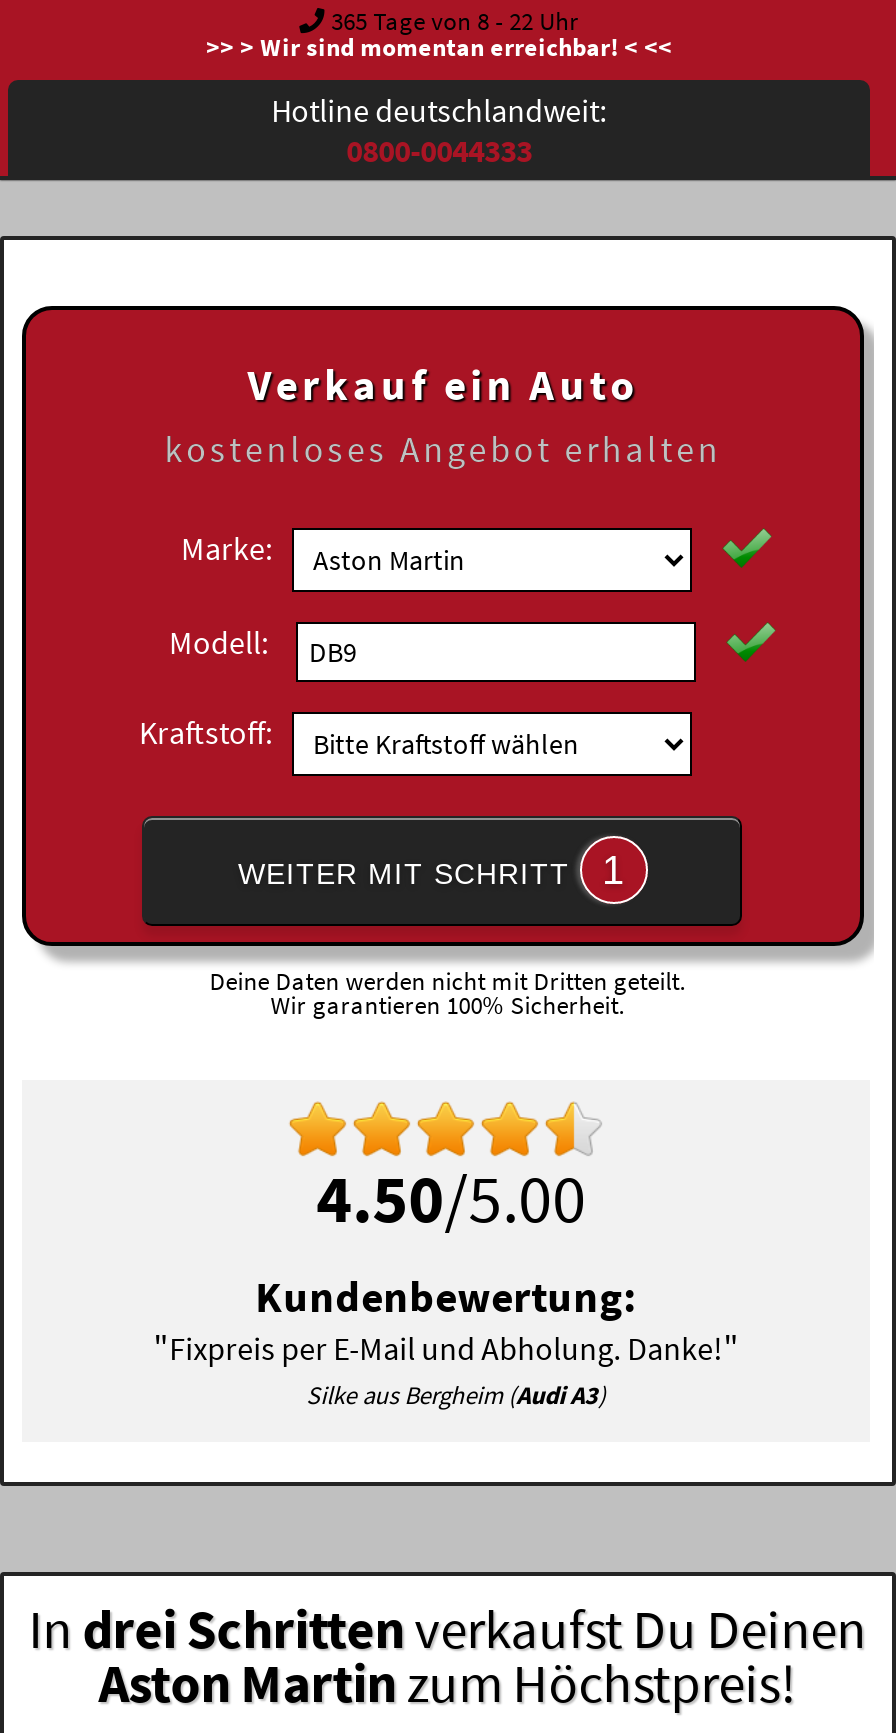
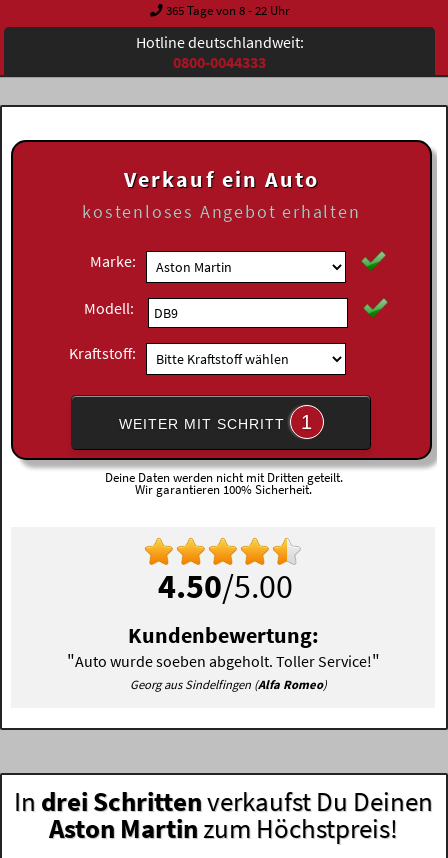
[206,32,672,62] >> > Wir sind momentan erreichbar! < << -> none
[153,1325,739,1411] "Fixpreis per E-Mail und Abholung. Danke!" | Silke aus Bergheim (Audi A3) -> [67,649,380,692] "Auto wurde soeben abgeholt. Toller Service!" | Georg aus Sindelfingen (Alfa Romeo)

